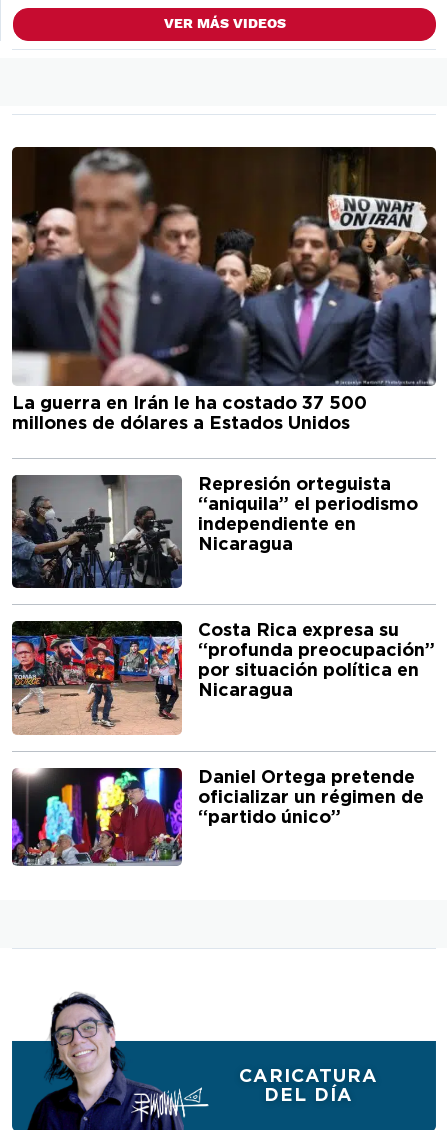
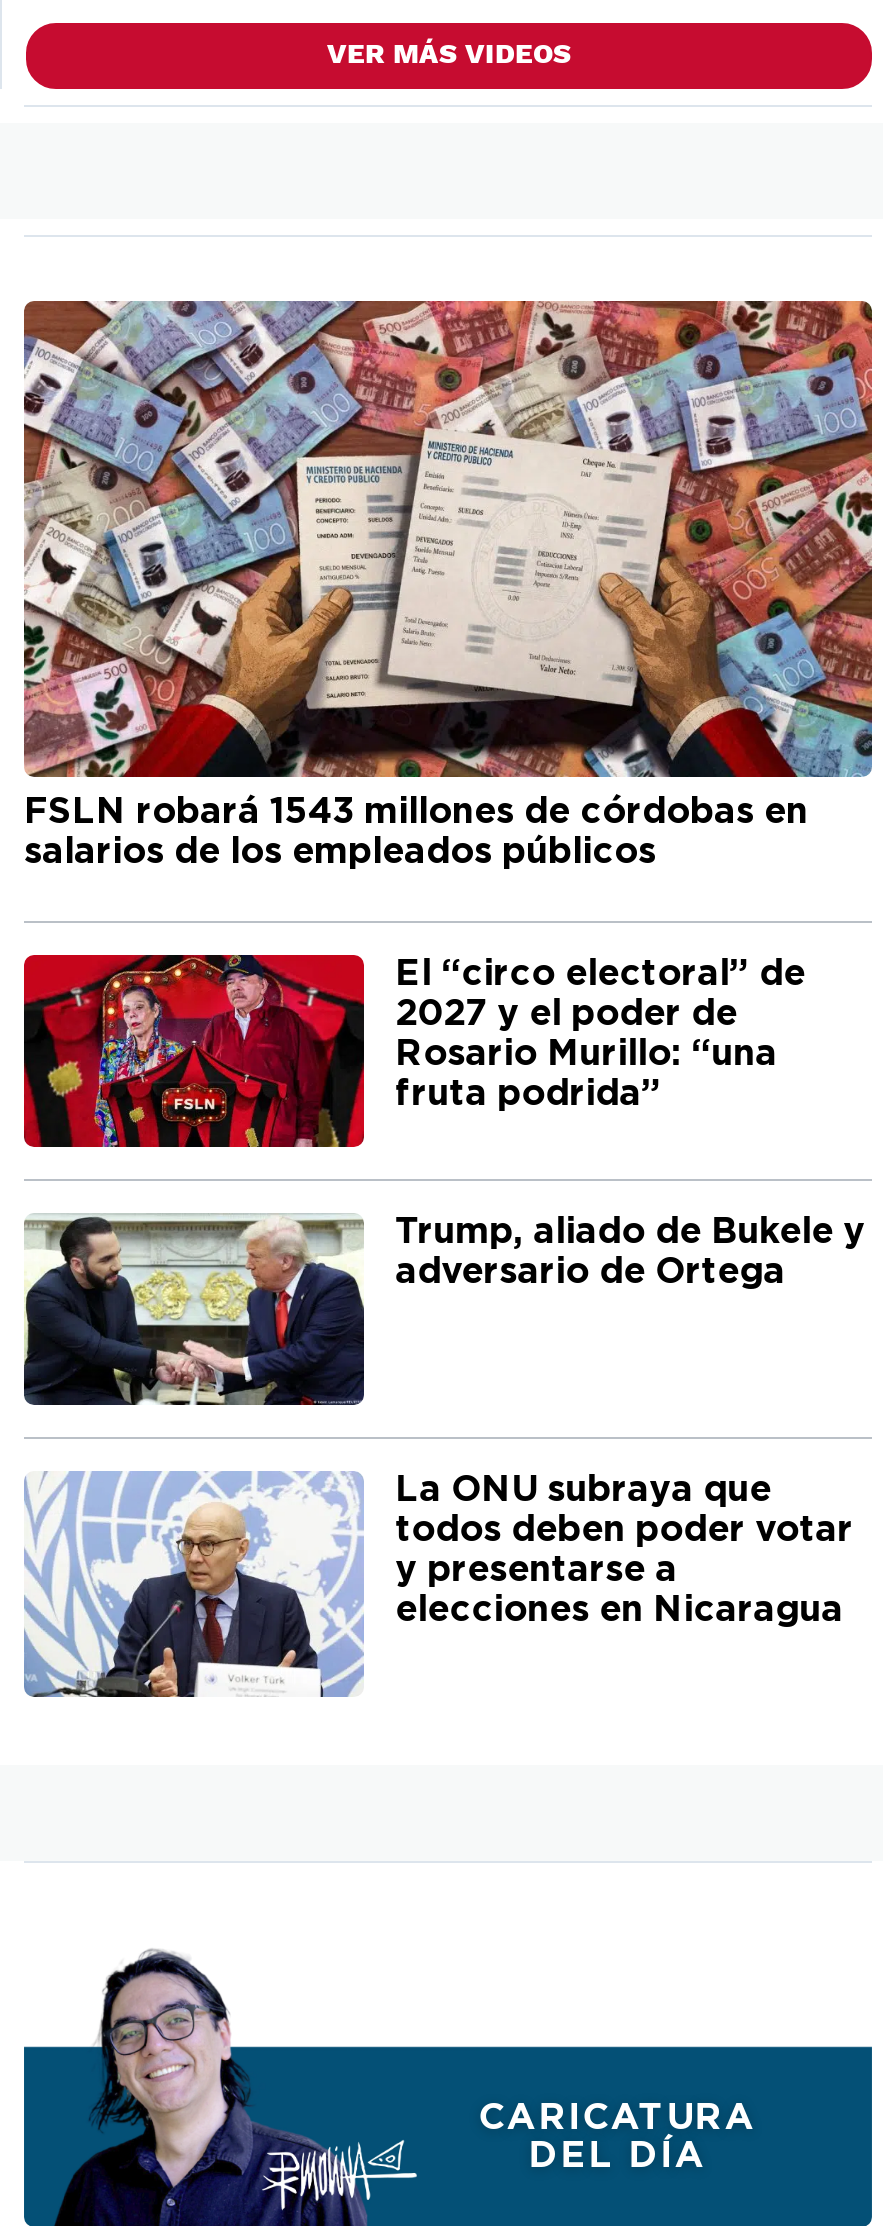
[11,146,437,433] [image] | La guerra en Irán le ha costado 37 500 | millones de dólares a Estados Unidos -> [22,300,874,871] [image] | FSLN robará 1543 millones de córdobas en | salarios de los empleados públicos
[11,474,418,589] [image] | Represión orteguista | “aniquila” el periodismo | independiente en | Nicaragua -> [22,952,805,1150] [image] | El “circo electoral” de | 2027 y el poder de | Rosario Murillo: “una | fruta podrida”
[11,620,435,735] [image] | Costa Rica expresa su | “profunda preocupación” | por situación política en | Nicaragua -> [24,1214,865,1434] [image] | Trump, aliado de Bukele y | adversario de Ortega
[11,753,424,867] [image] | Daniel Ortega pretende | oficializar un régimen de | “partido único” -> [24,1472,853,1698] [image] | La ONU subraya que | todos deben poder votar | y presentarse a | elecciones en Nicaragua

